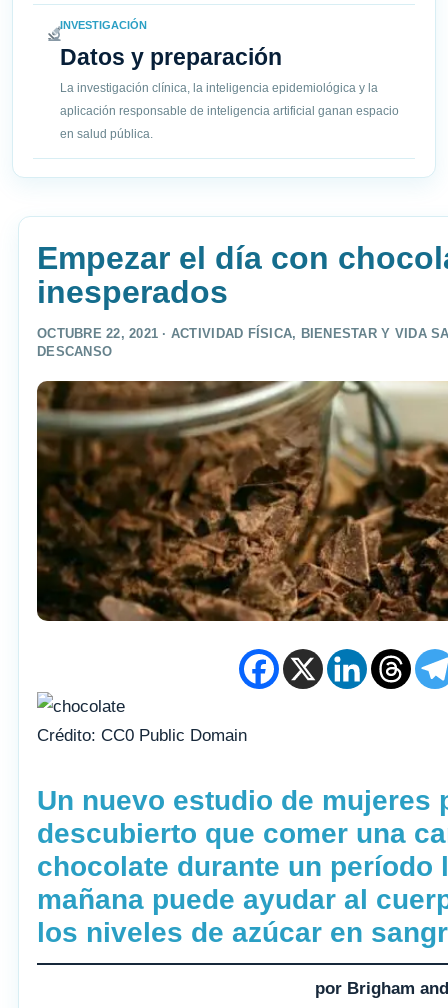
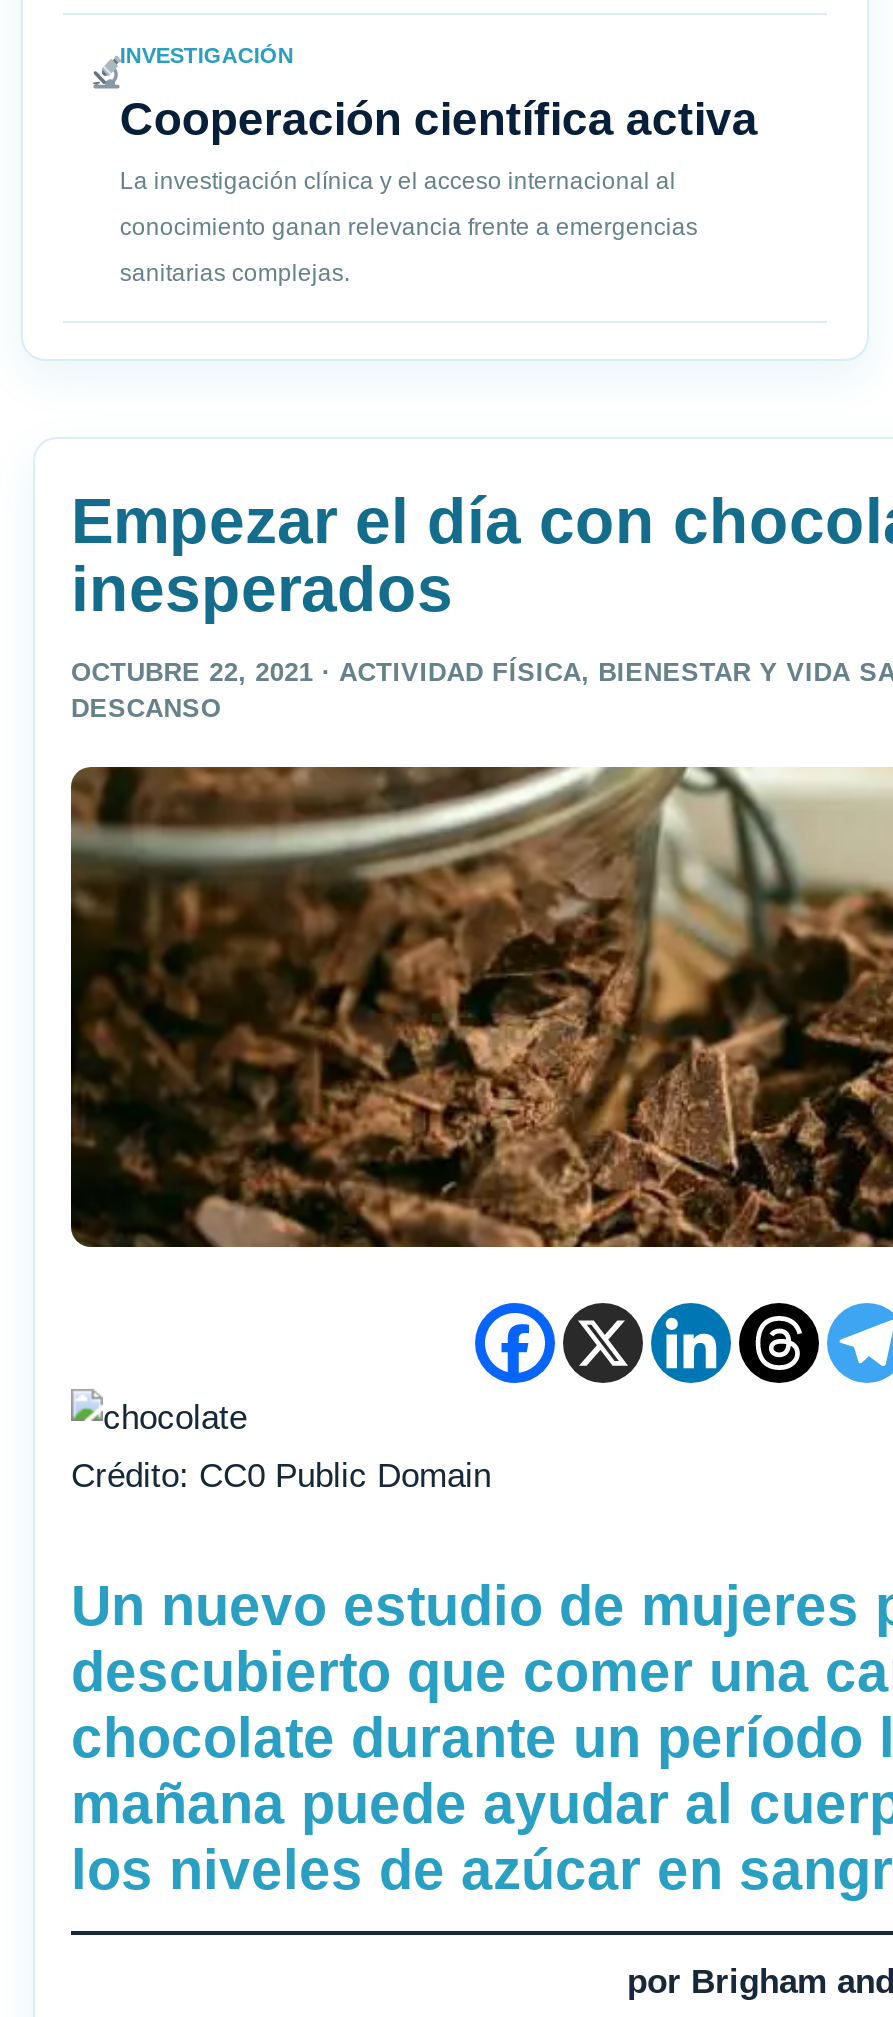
[60,44,378,95] Datos y preparación | La investigación clínica, la inteligencia epidemiológica y la -> [120,93,758,195] Cooperación científica activa | La investigación clínica y el acceso internacional al
[60,104,399,118] aplicación responsable de inteligencia artificial ganan espacio -> [120,213,698,241] conocimiento ganan relevancia frente a emergencias
[60,127,153,141] en salud pública. -> [120,259,350,287] sanitarias complejas.

